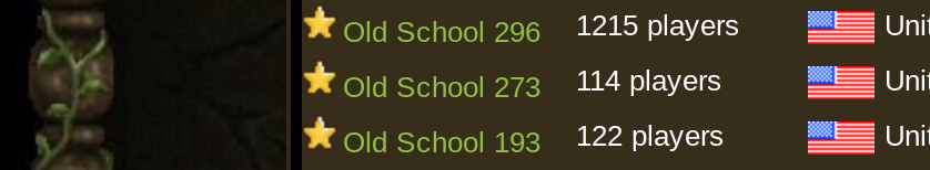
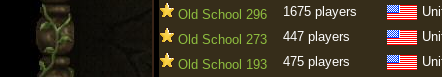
[343,9,740,49] Old School 296 1215 players -> [177,4,356,22] Old School 296 1675 players
[343,64,722,104] Old School 273 114 players -> [177,29,349,47] Old School 273 447 players
[343,119,725,159] Old School 193 122 players -> [177,54,349,72] Old School 193 475 players

